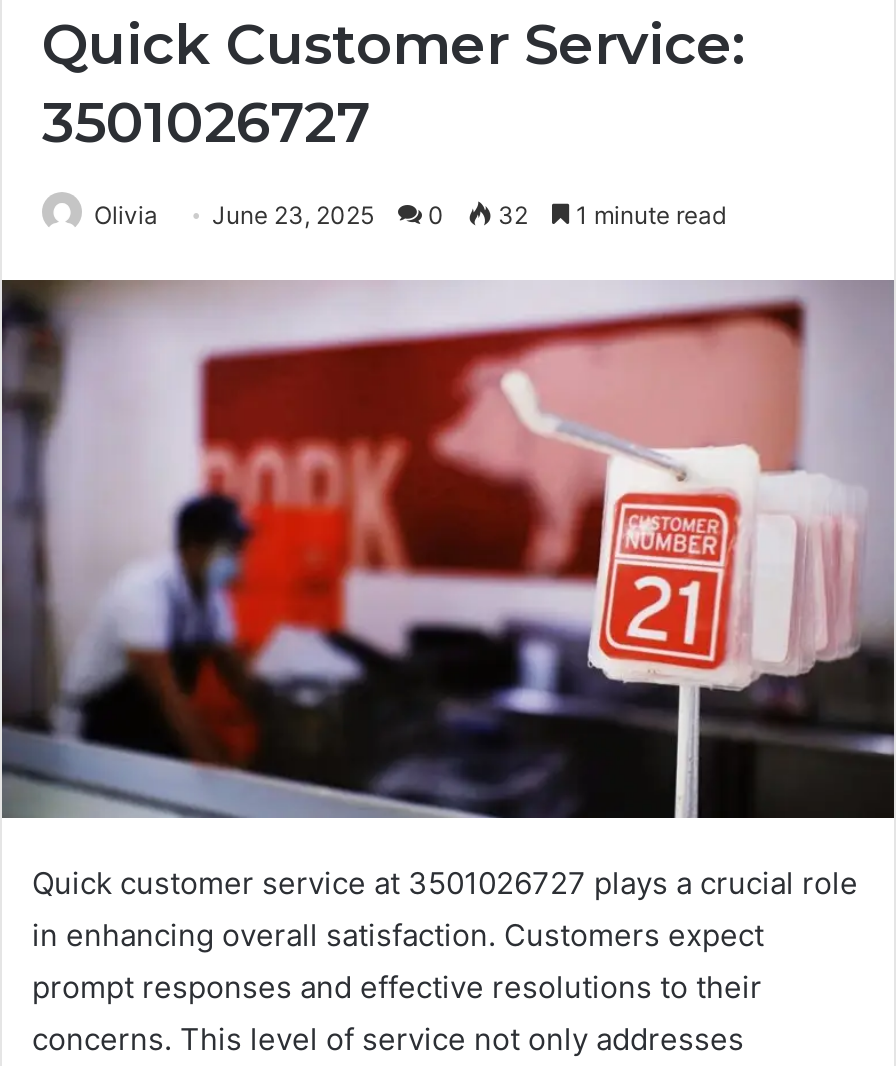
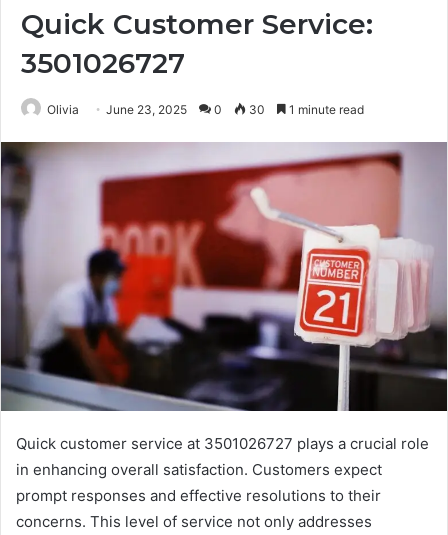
[94,200,726,230] Olivia June 23, 2025 0 32 1 minute read -> [47,102,364,117] Olivia June 23, 2025 0 30 1 minute read

